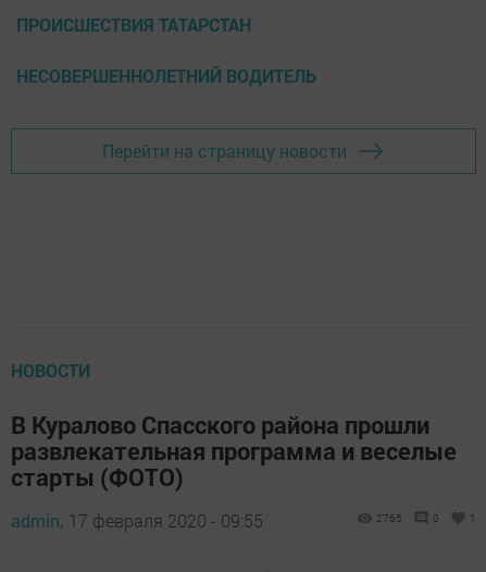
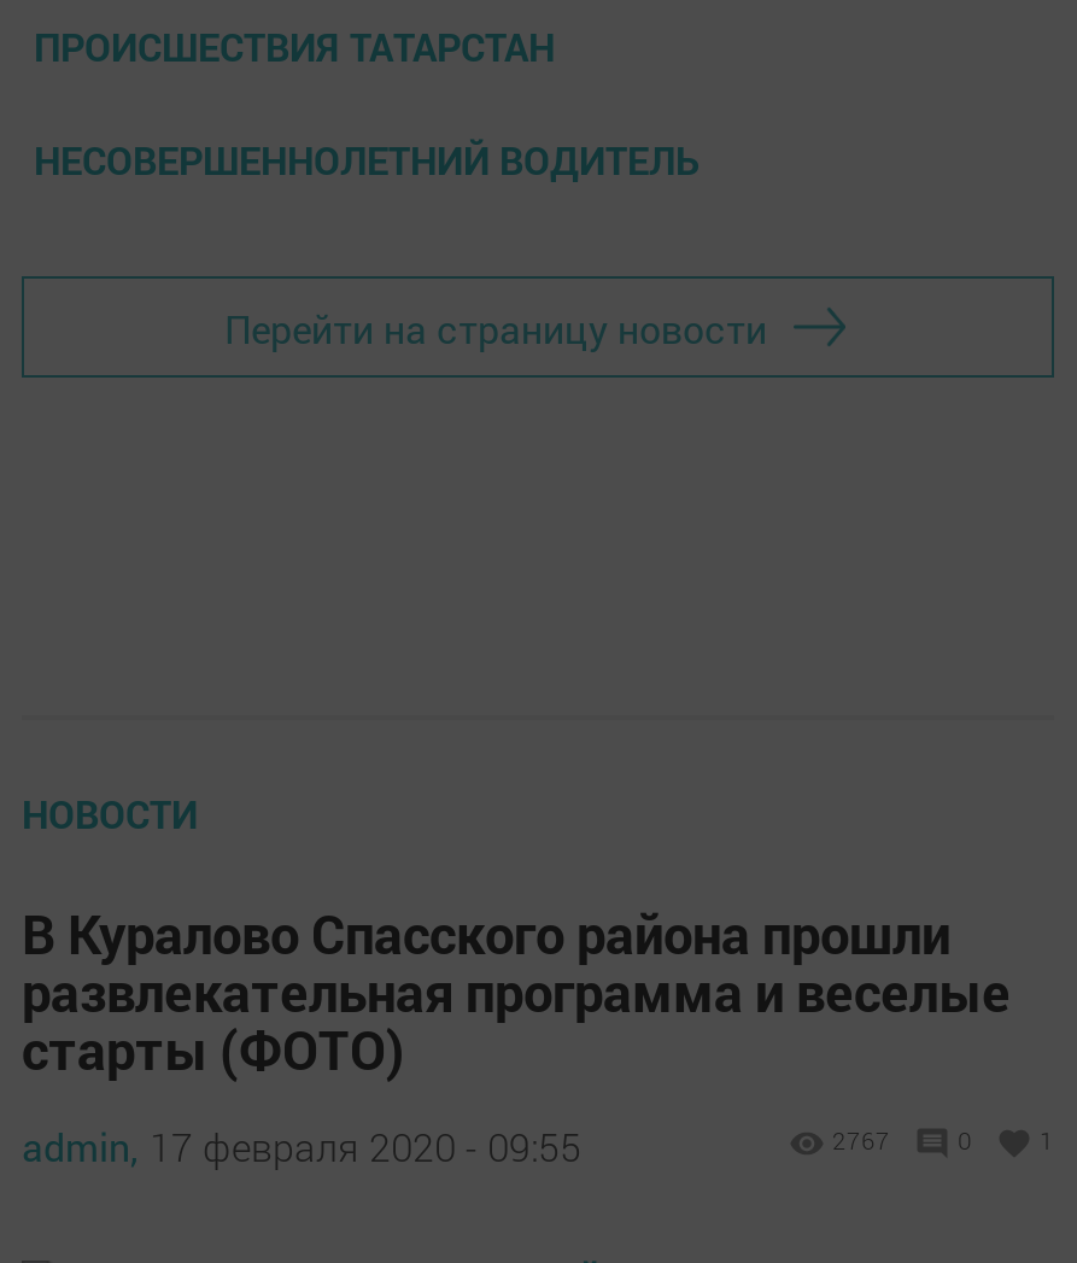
[376,511,402,525] 2765 -> [832,1127,890,1158] 2767

